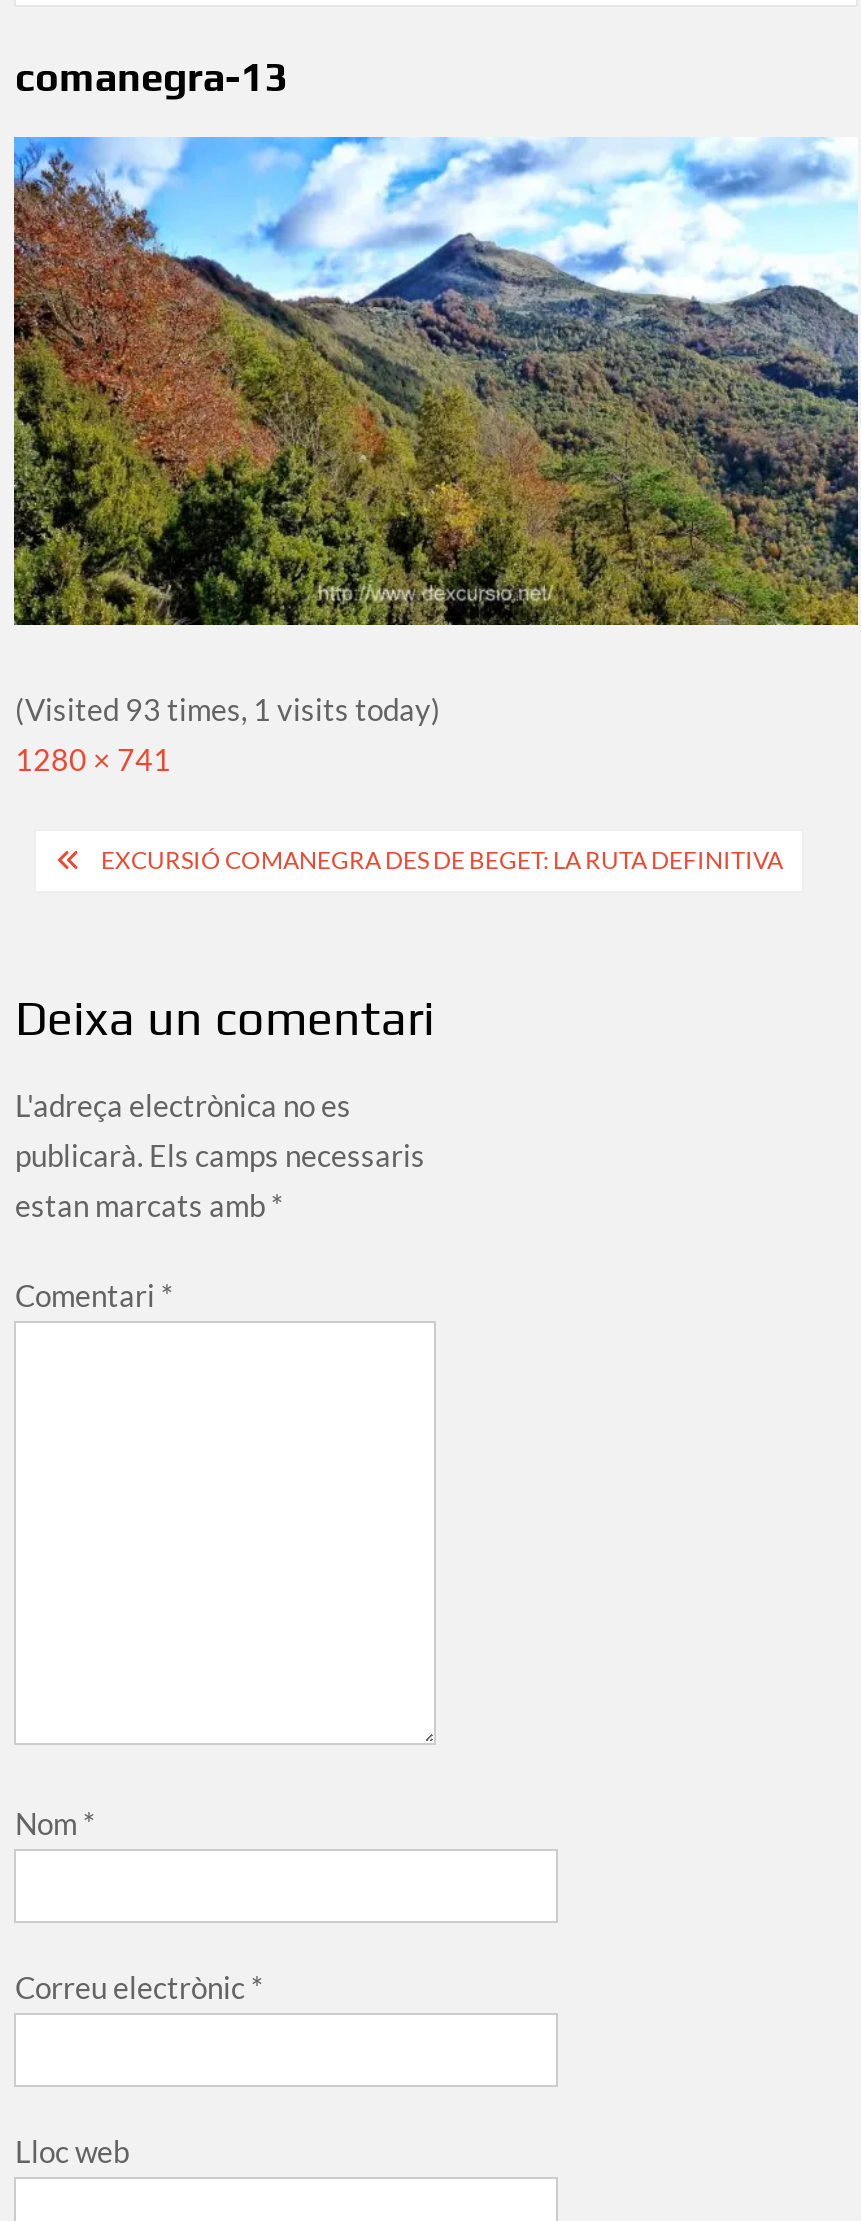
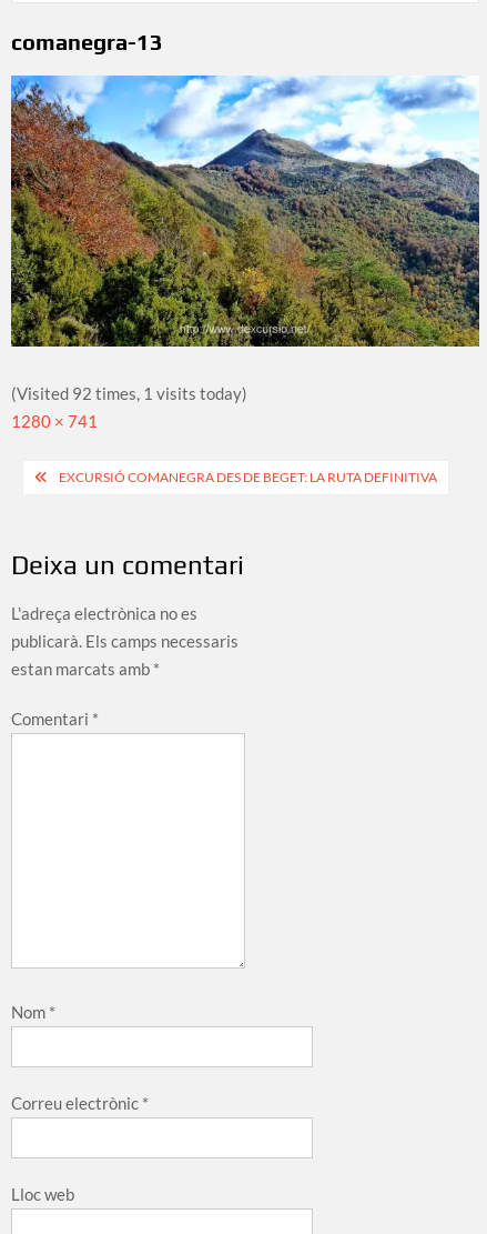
[15,690,441,726] (Visited 93 times, 1 visits today) -> [12,383,248,403] (Visited 92 times, 1 visits today)

